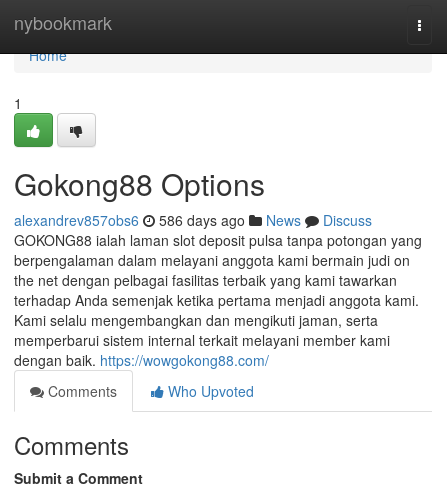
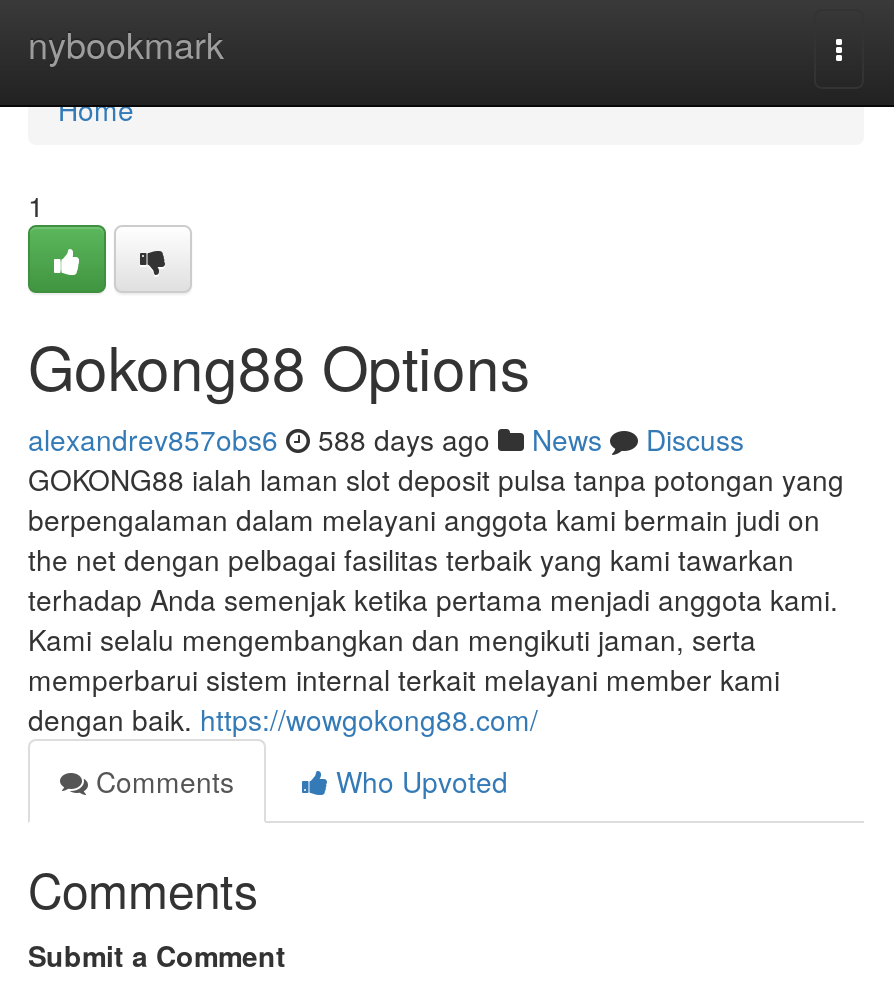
[14,210,372,230] alexandrev857obs6 586 days ago News Discuss -> [28,419,744,459] alexandrev857obs6 588 days ago News Discuss

